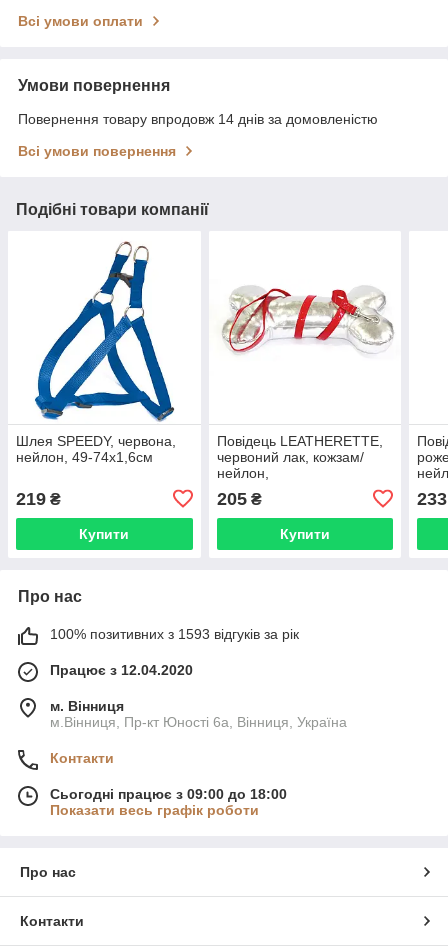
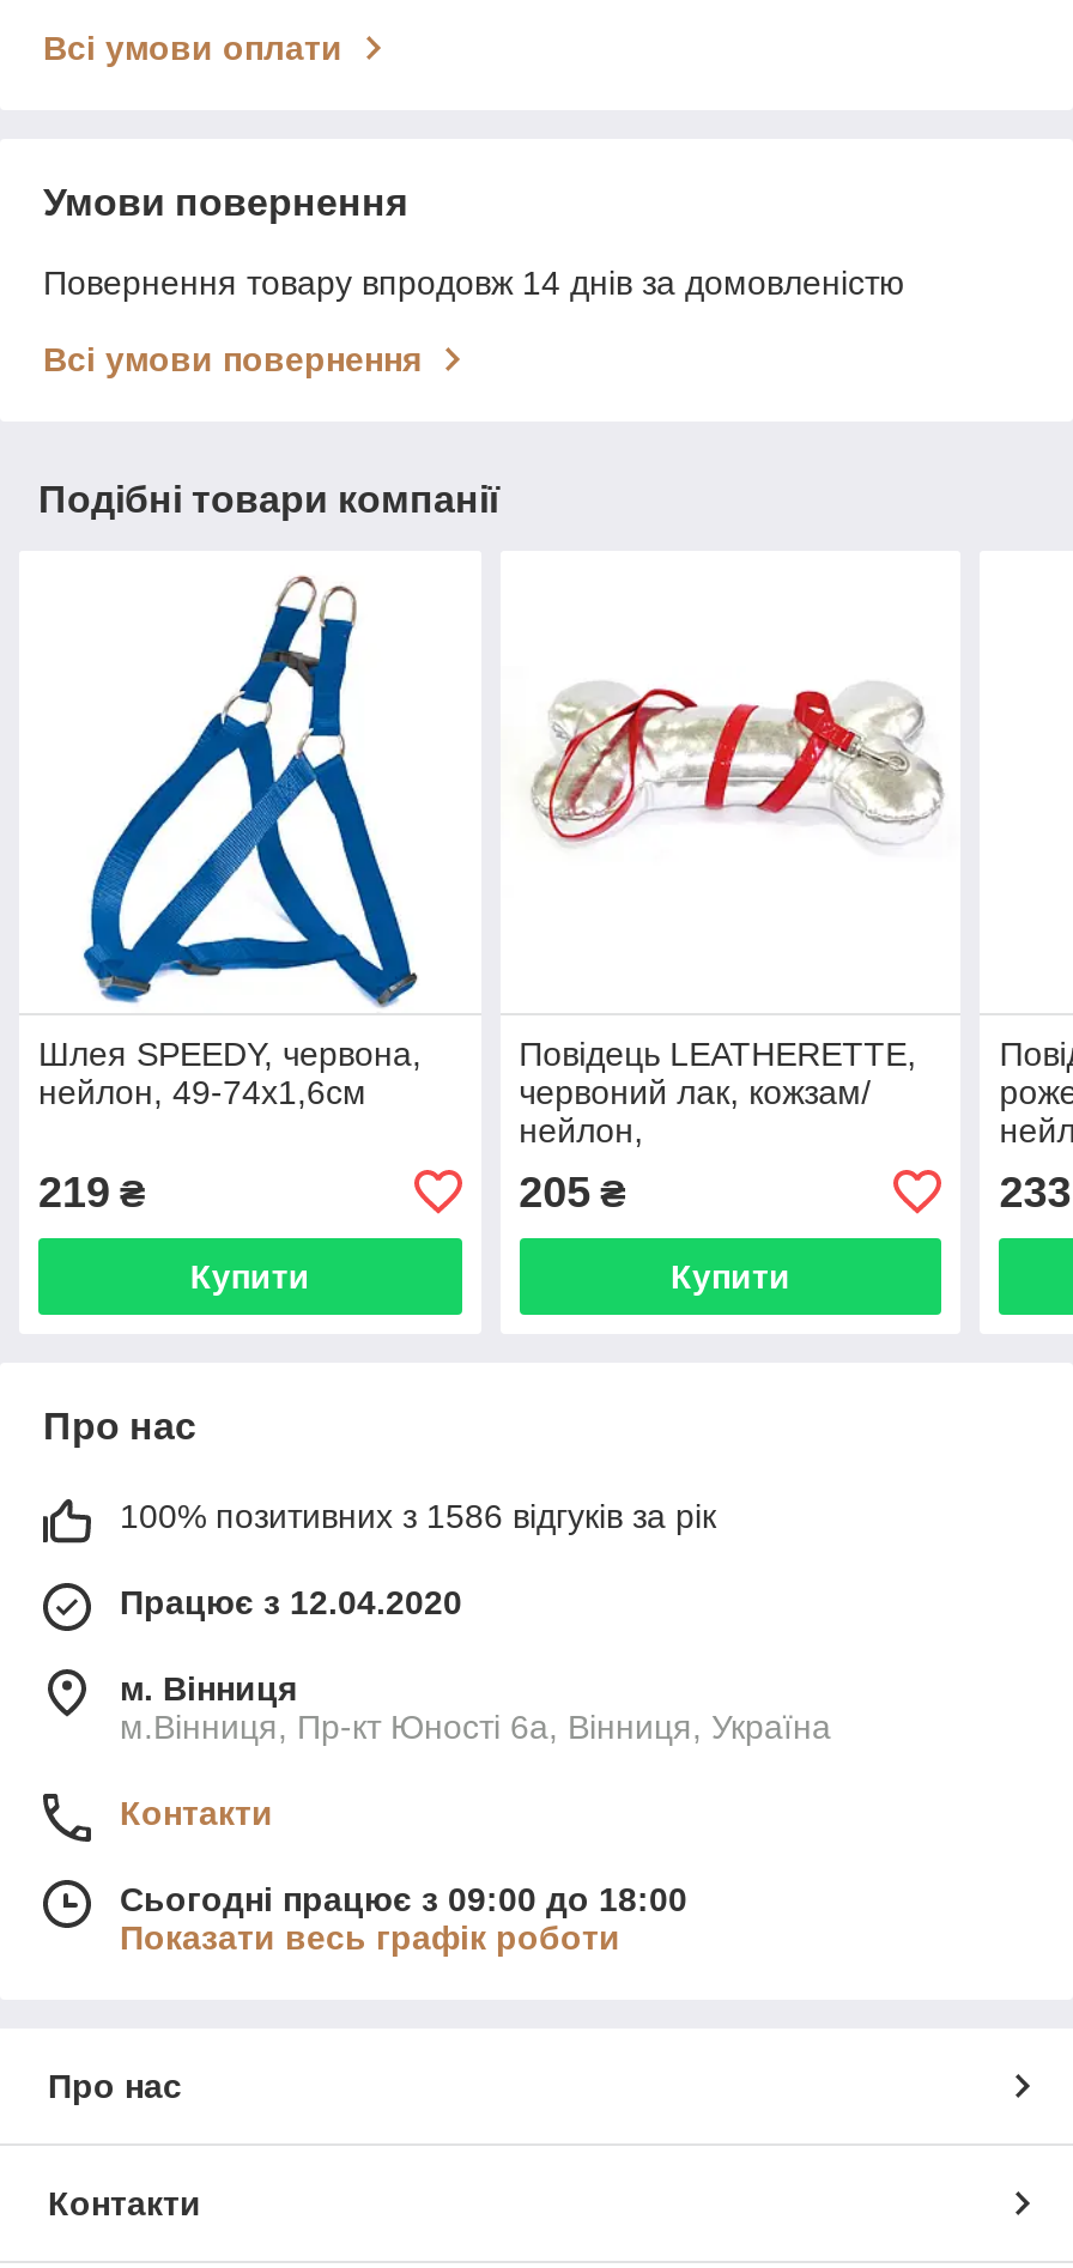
[50,626,299,642] 100% позитивних з 1593 відгуків за рік -> [120,1496,716,1535] 100% позитивних з 1586 відгуків за рік

